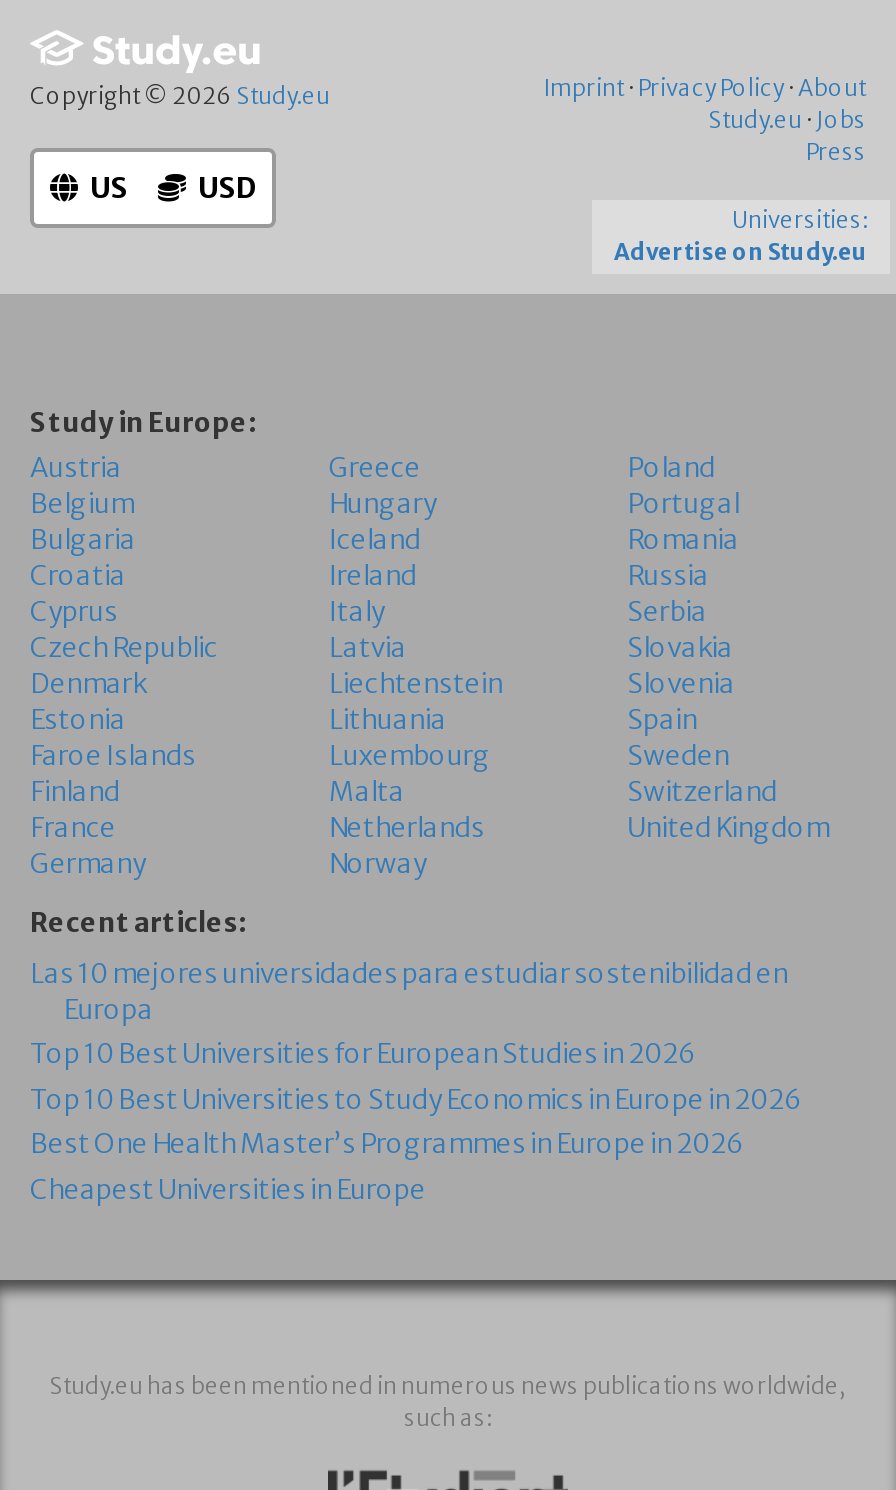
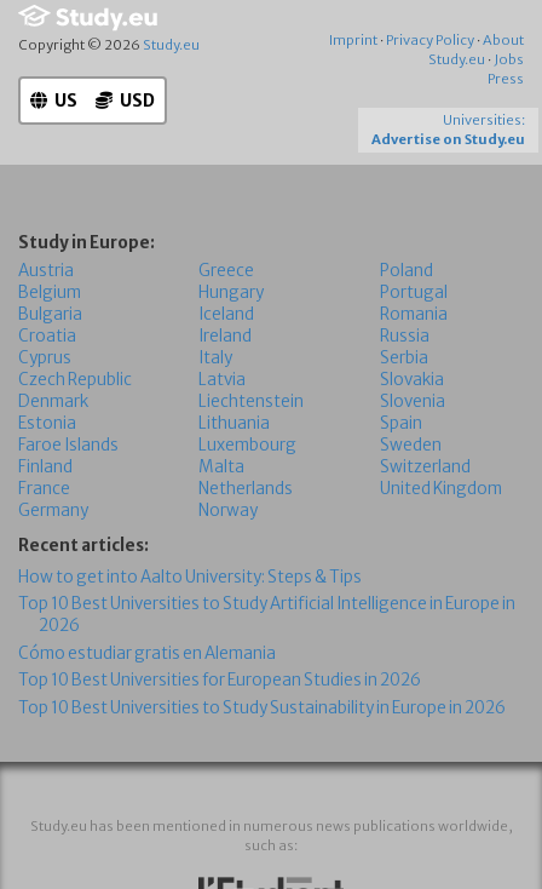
[30,957,788,1027] Las 10 mejores universidades para estudiar sostenibilidad en | Europa -> [18,566,515,663] How to get into Aalto University: Steps & Tips | Top 10 Best Universities to Study Artificial Intelligence in Europe in | 2026 | Cómo estudiar gratis en Alemania
moved [30,1038,696,1072] -> [18,670,421,690]: Top 10 Best Universities for European Studies in 2026
[30,1083,802,1207] Top 10 Best Universities to Study Economics in Europe in 2026 | Best One Health Master’s Programmes in Europe in 2026 | Cheapest Universities in Europe -> [18,697,506,717] Top 10 Best Universities to Study Sustainability in Europe in 2026

